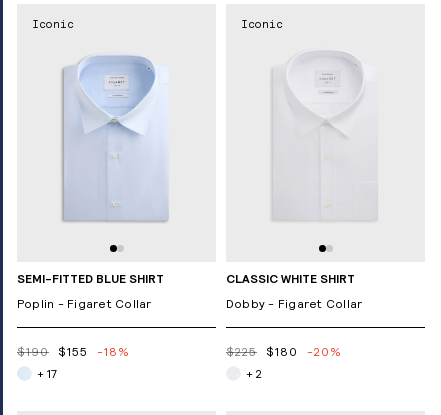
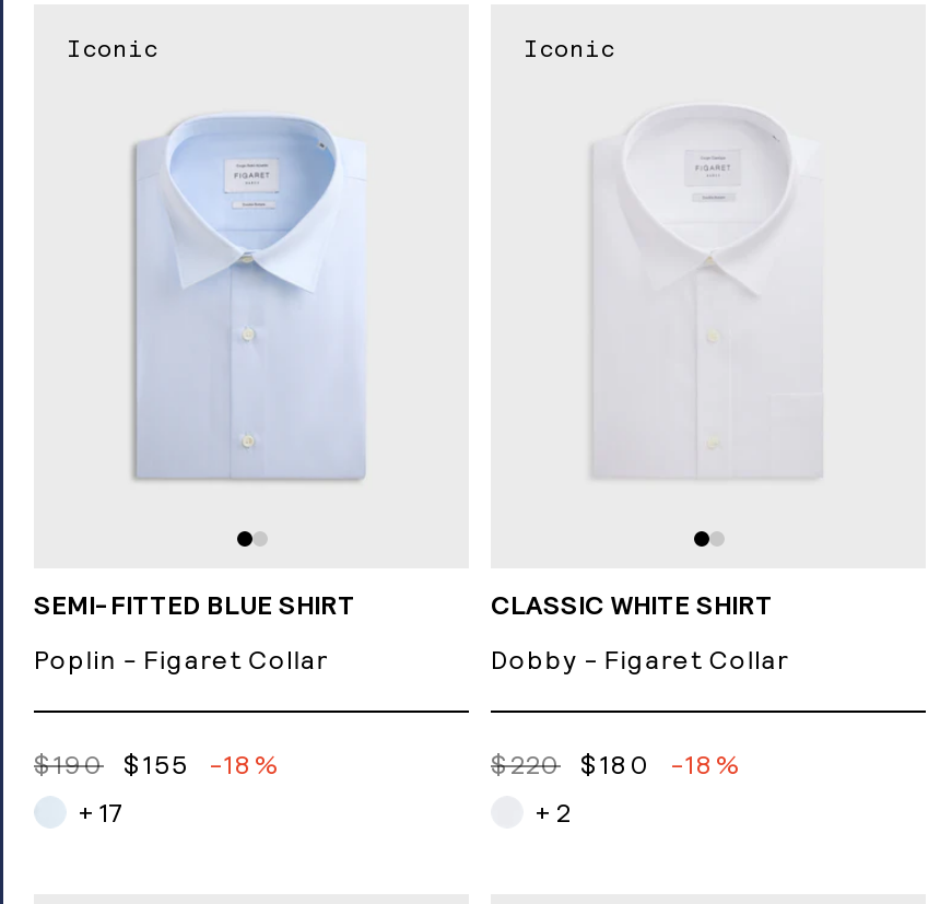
[226,344,342,360] $225 $180 -20% -> [491,749,742,784] $220 $180 -18%

